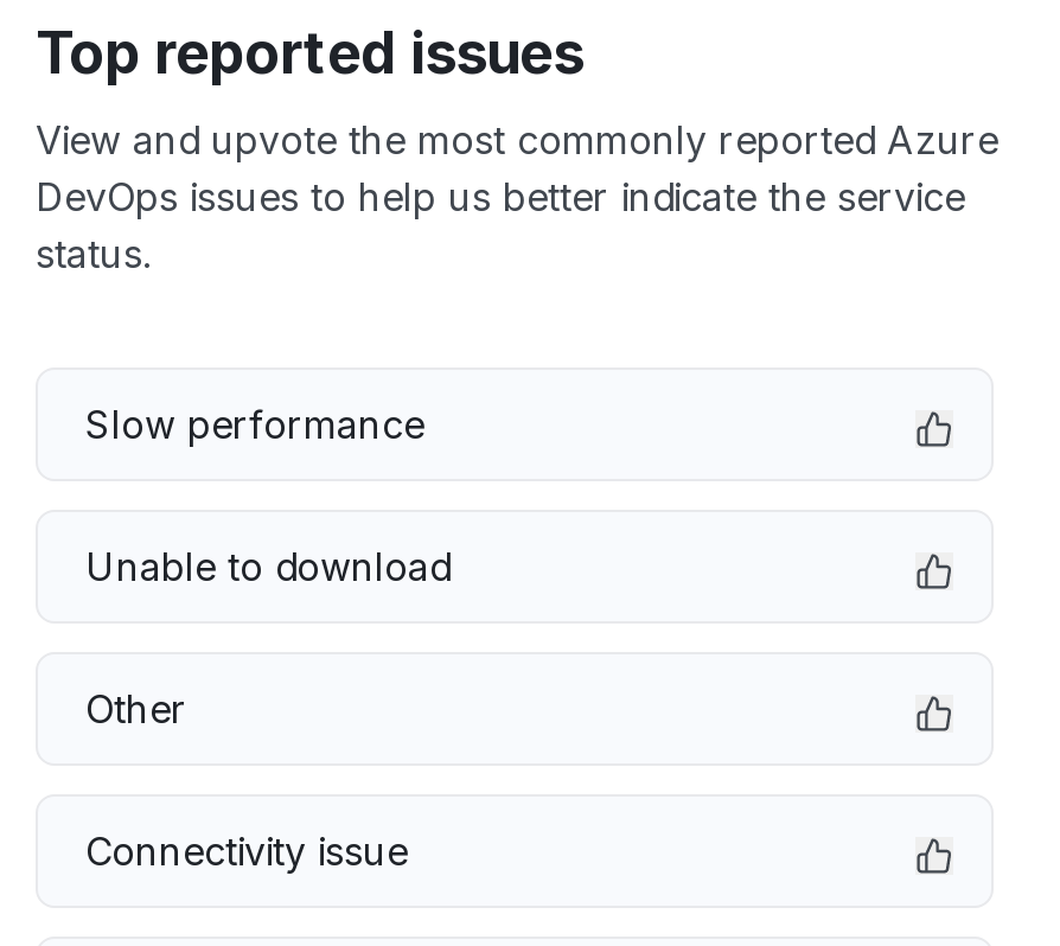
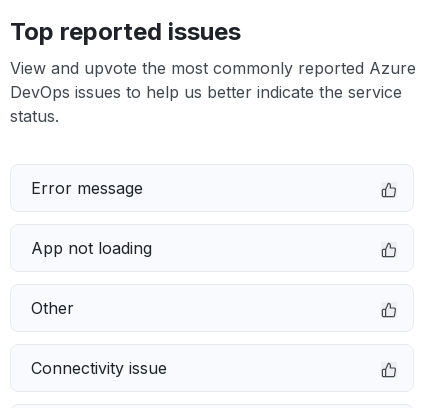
[85,401,424,448] Slow performance -> [31,178,143,198] Error message
[85,543,451,590] Unable to download -> [31,238,152,258] App not loading

